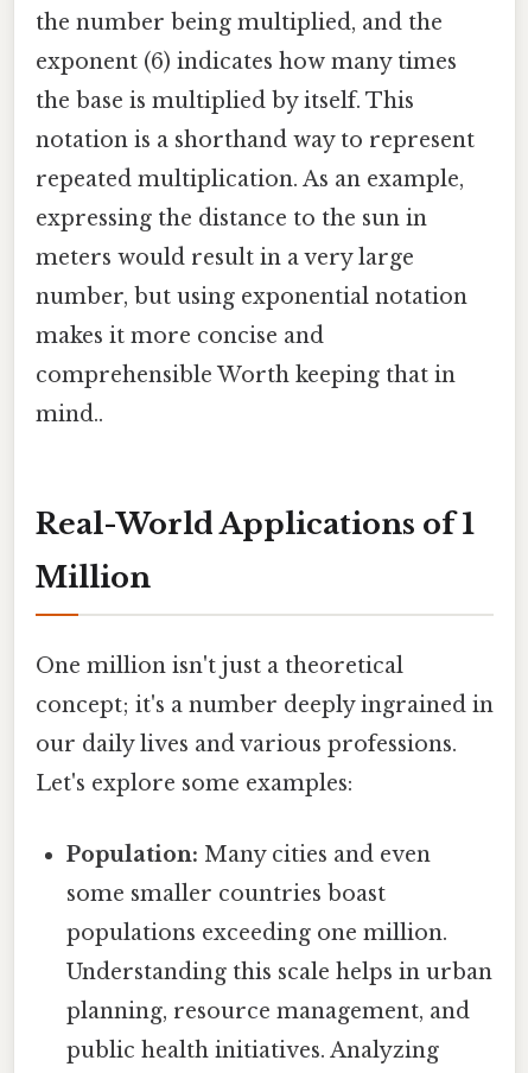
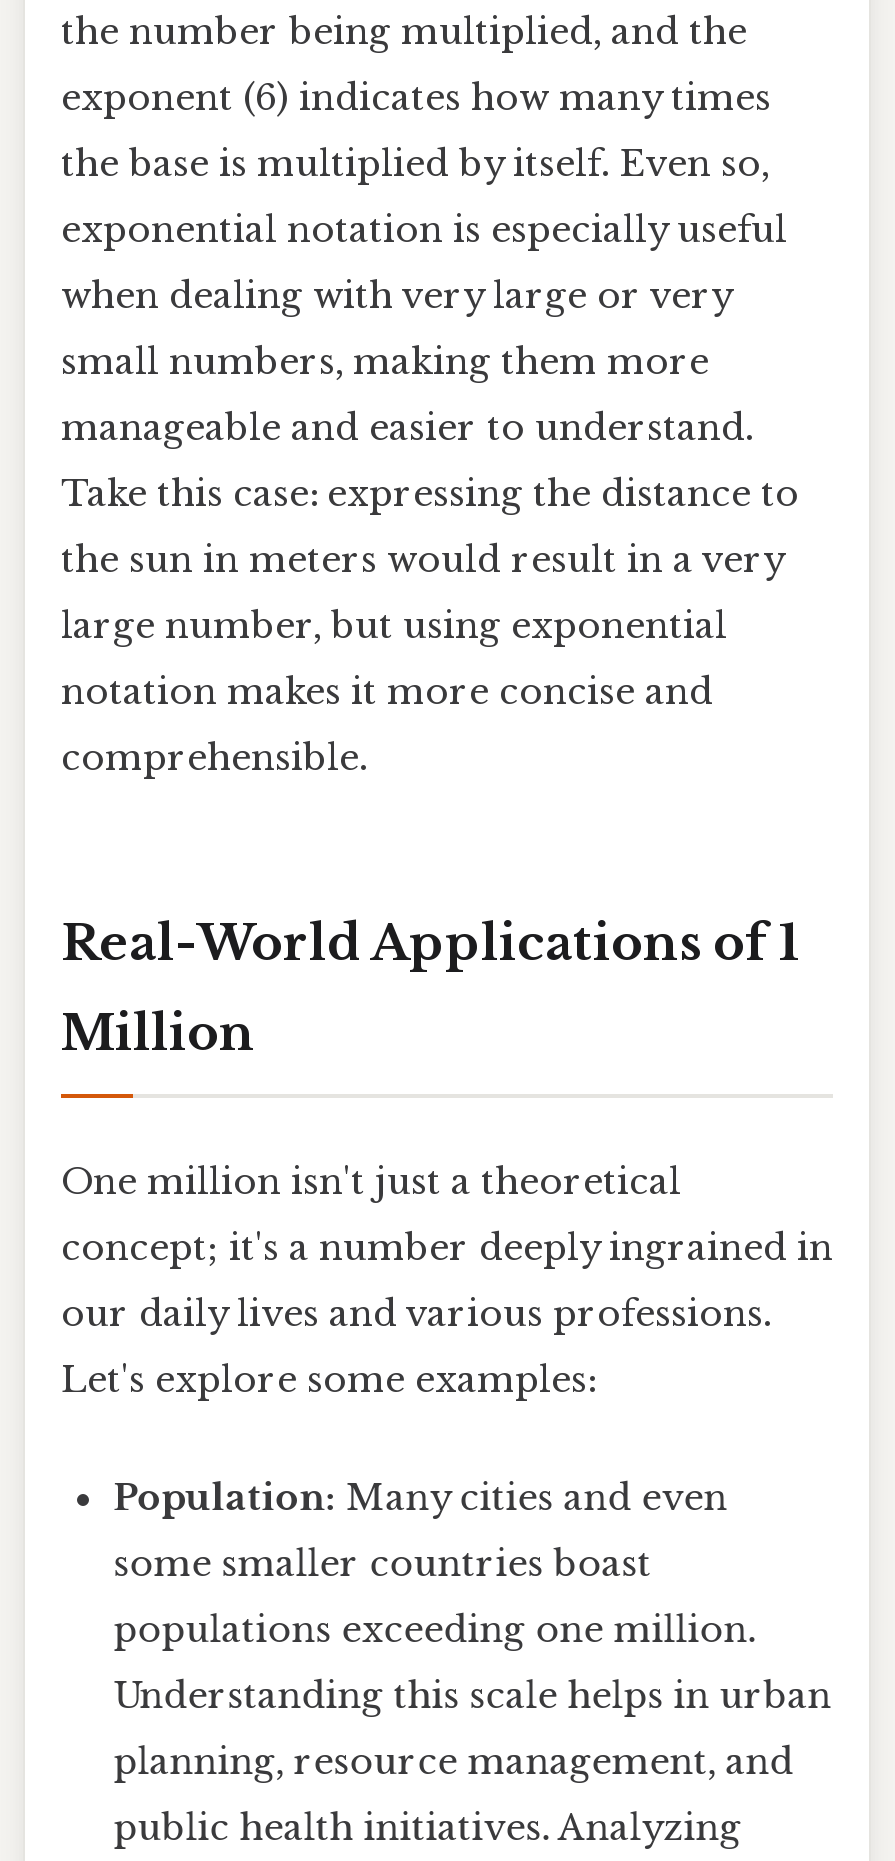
[36,88,475,428] the base is multiplied by itself. This | notation is a shorthand way to represent | repeated multiplication. As an example, | expressing the distance to the sun in | meters would result in a very large | number, but using exponential notation | makes it more concise and | comprehensible Worth keeping that in | mind.. -> [61,142,799,780] the base is multiplied by itself. Even so, | exponential notation is especially useful | when dealing with very large or very | small numbers, making them more | manageable and easier to understand. | Take this case: expressing the distance to | the sun in meters would result in a very | large number, but using exponential | notation makes it more concise and | comprehensible.

